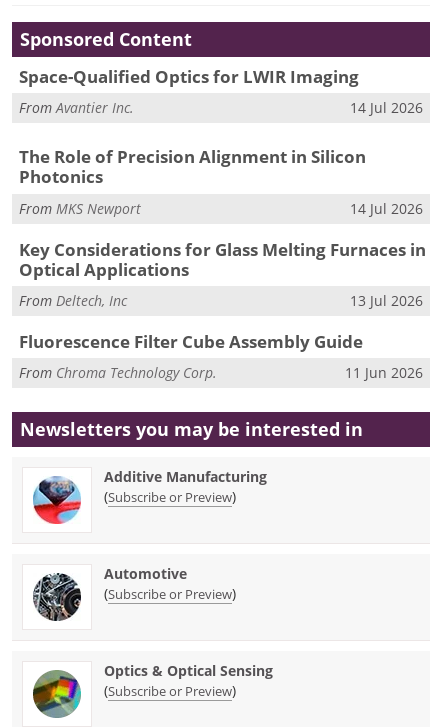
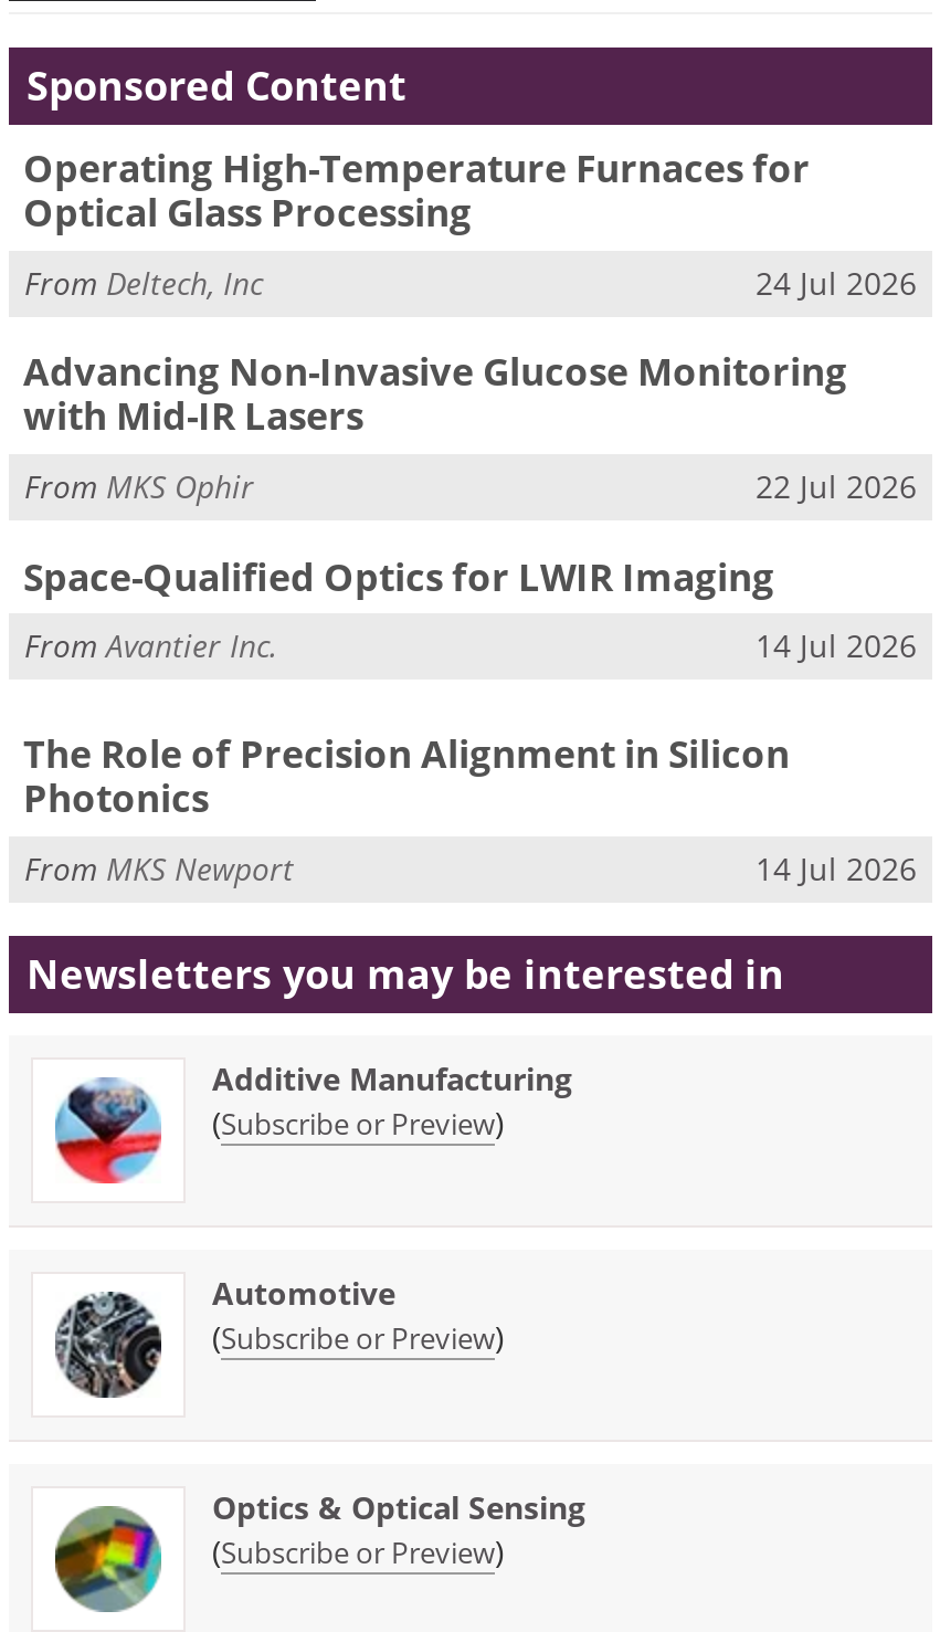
none -> [23,143,917,507] Operating High-Temperature Furnaces for | Optical Glass Processing | 24 Jul 2026 | Advancing Non-Invasive Glucose Monitoring | with Mid-IR Lasers | From MKS Ophir | 22 Jul 2026
moved [18,65,423,218] -> [23,550,917,889]: Space-Qualified Optics for LWIR Imaging | From Avantier Inc. | 14 Jul 2026 | The Role of Precision Alignment in Silicon | Photonics | From MKS Newport | 14 Jul 2026
[18,238,425,382] Key Considerations for Glass Melting Furnaces in | Optical Applications | 13 Jul 2026 | Fluorescence Filter Cube Assembly Guide | From Chroma Technology Corp. | 11 Jun 2026 -> none
moved [19,291,127,310] -> [24,262,263,304]: From Deltech, Inc

